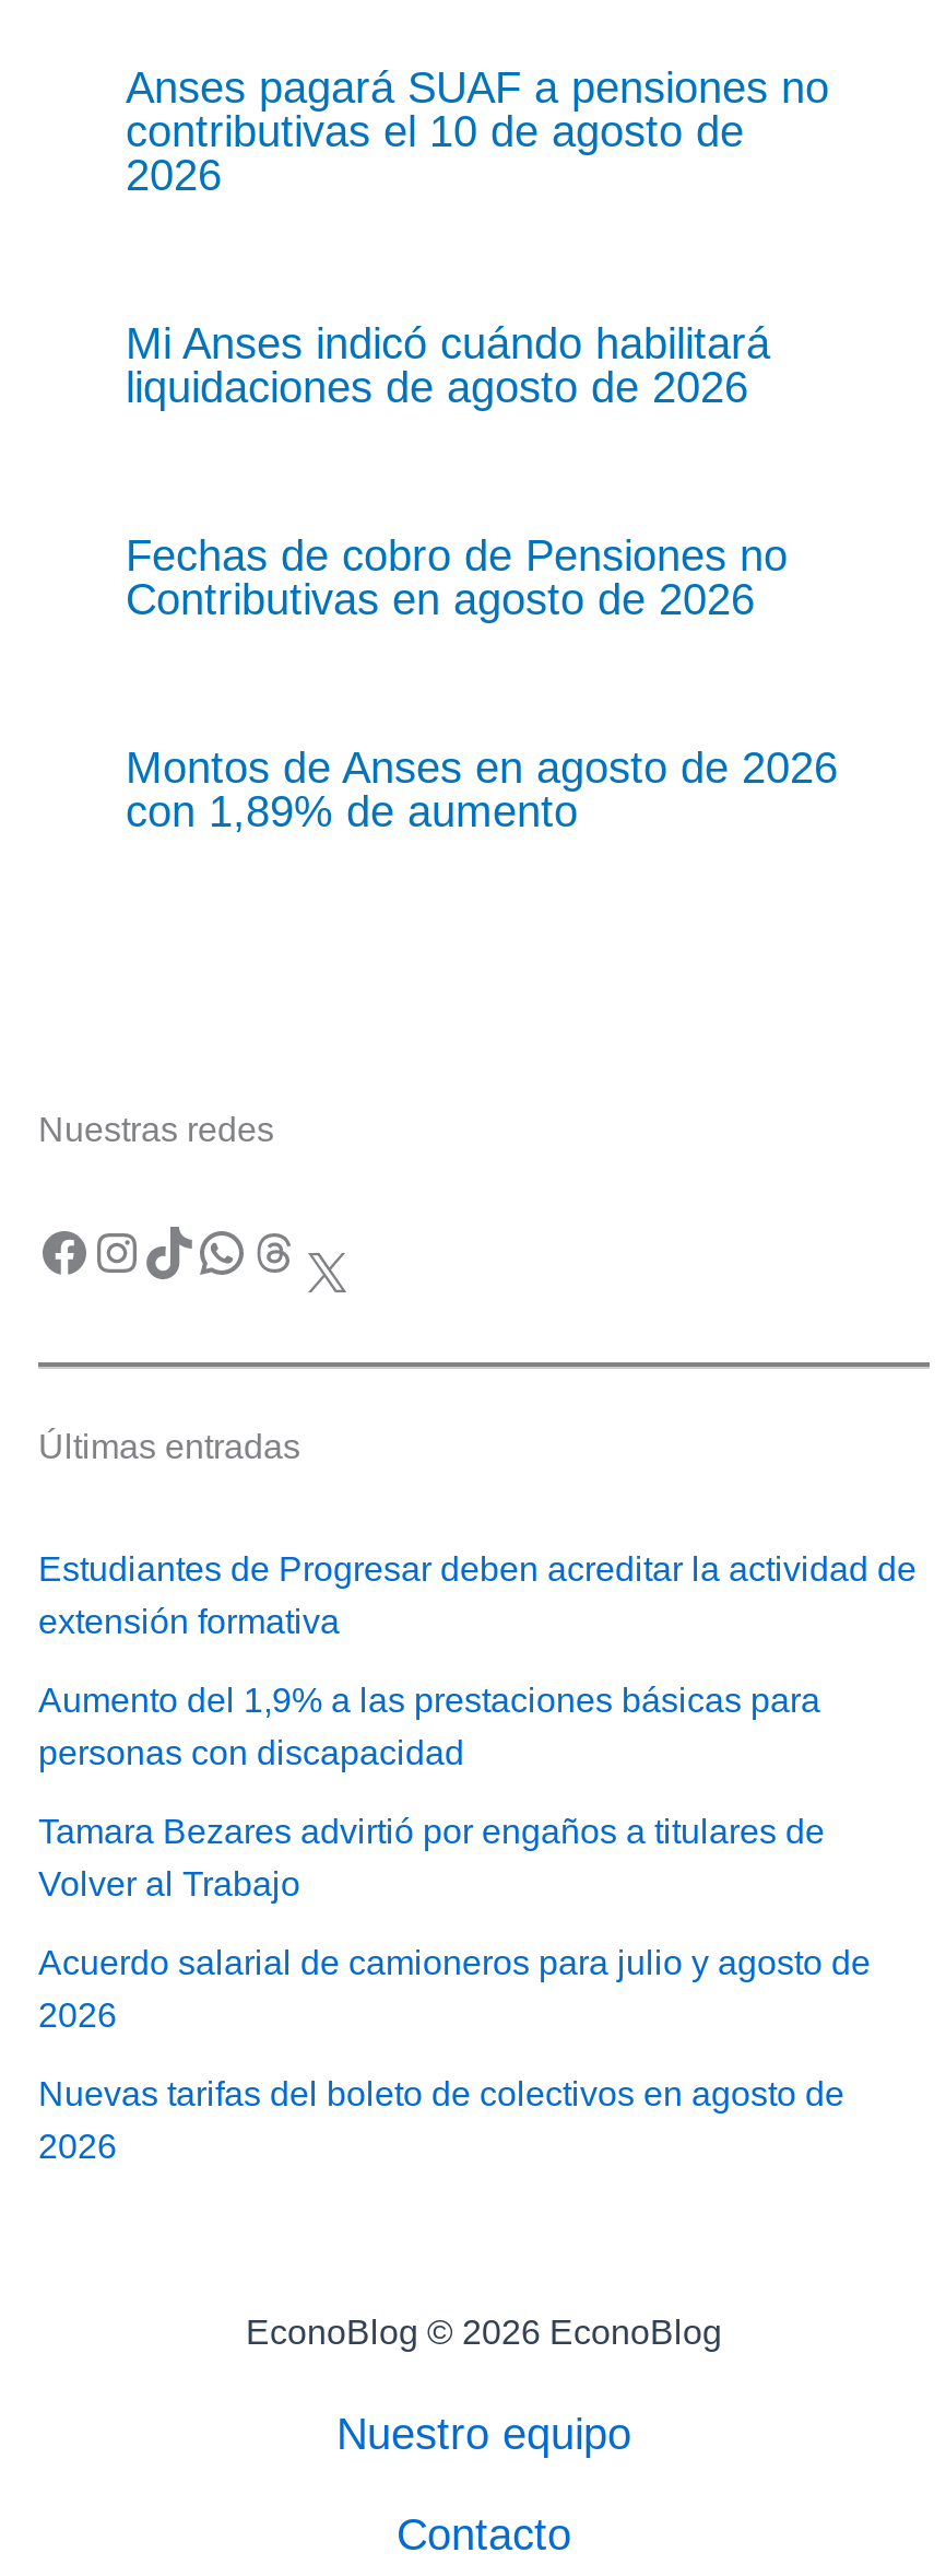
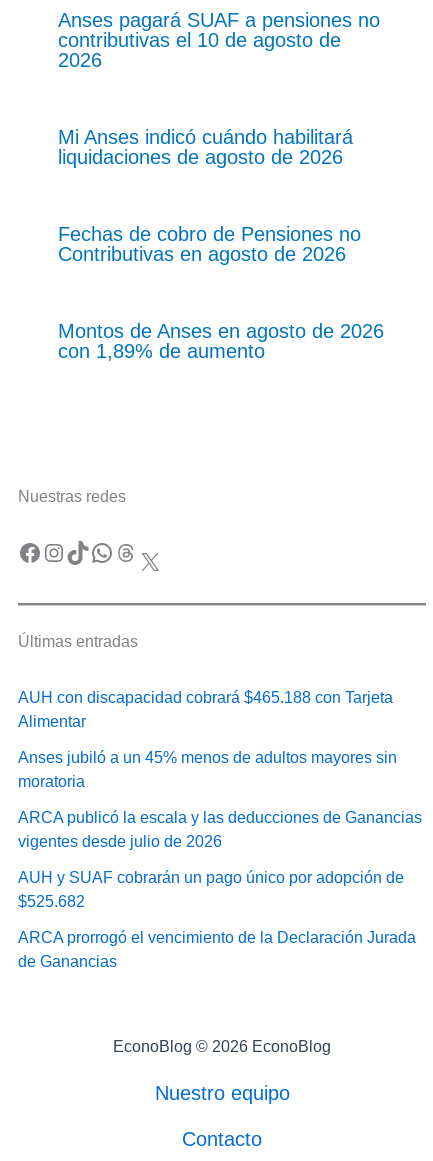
[38,1550,917,1640] Estudiantes de Progresar deben acreditar la actividad de | extensión formativa -> [18,689,393,730] AUH con discapacidad cobrará $465.188 con Tarjeta | Alimentar
[38,1681,820,1771] Aumento del 1,9% a las prestaciones básicas para | personas con discapacidad -> [18,749,397,790] Anses jubiló a un 45% menos de adultos mayores sin | moratoria
[38,1812,825,1902] Tamara Bezares advirtió por engaños a titulares de | Volver al Trabajo -> [18,809,422,850] ARCA publicó la escala y las deducciones de Ganancias | vigentes desde julio de 2026
[38,1944,871,2033] Acuerdo salarial de camioneros para julio y agosto de | 2026 -> [18,869,404,910] AUH y SUAF cobrarán un pago único por adopción de | $525.682
[38,2075,844,2164] Nuevas tarifas del boleto de colectivos en agosto de | 2026 -> [18,929,416,970] ARCA prorrogó el vencimiento de la Declaración Jurada | de Ganancias

